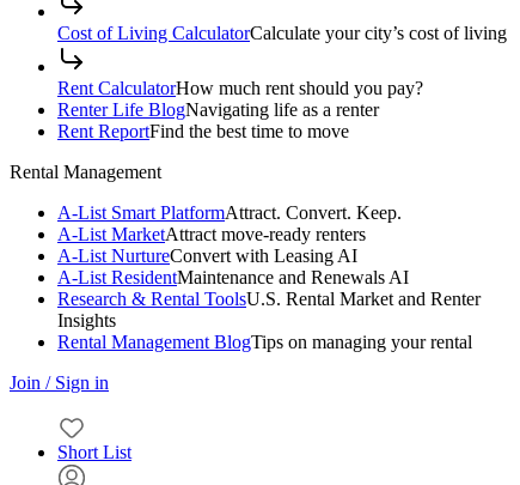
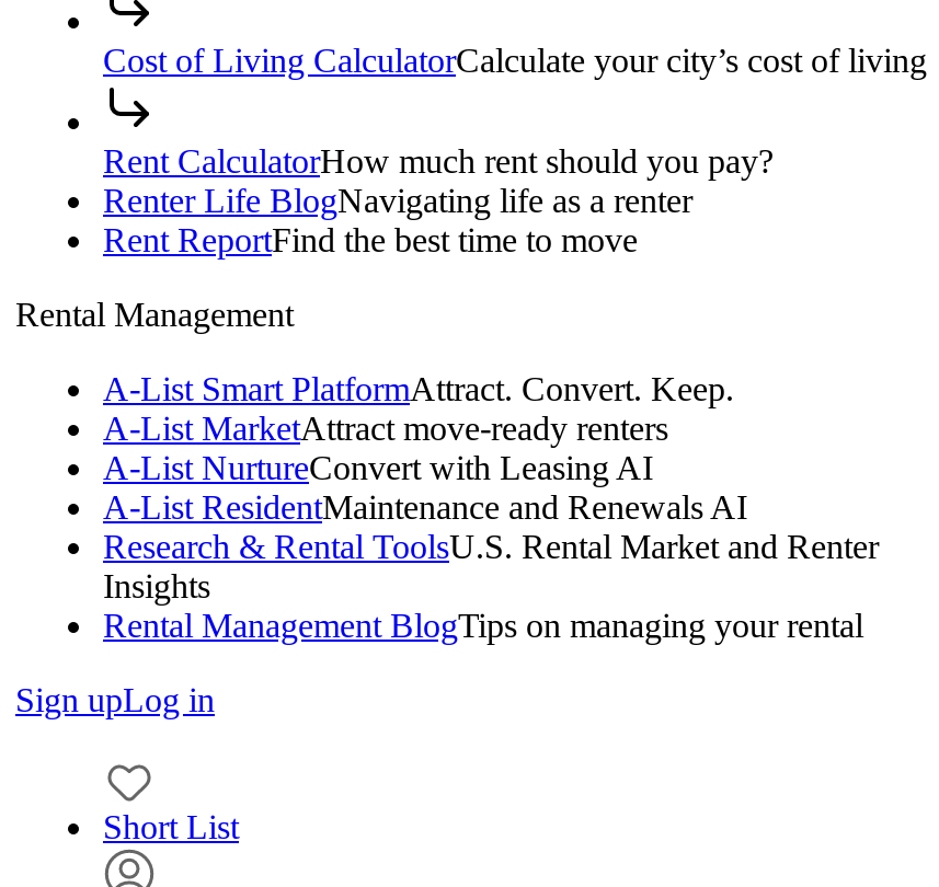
[10,372,109,392] Join / Sign in -> [15,680,215,718] Sign upLog in

